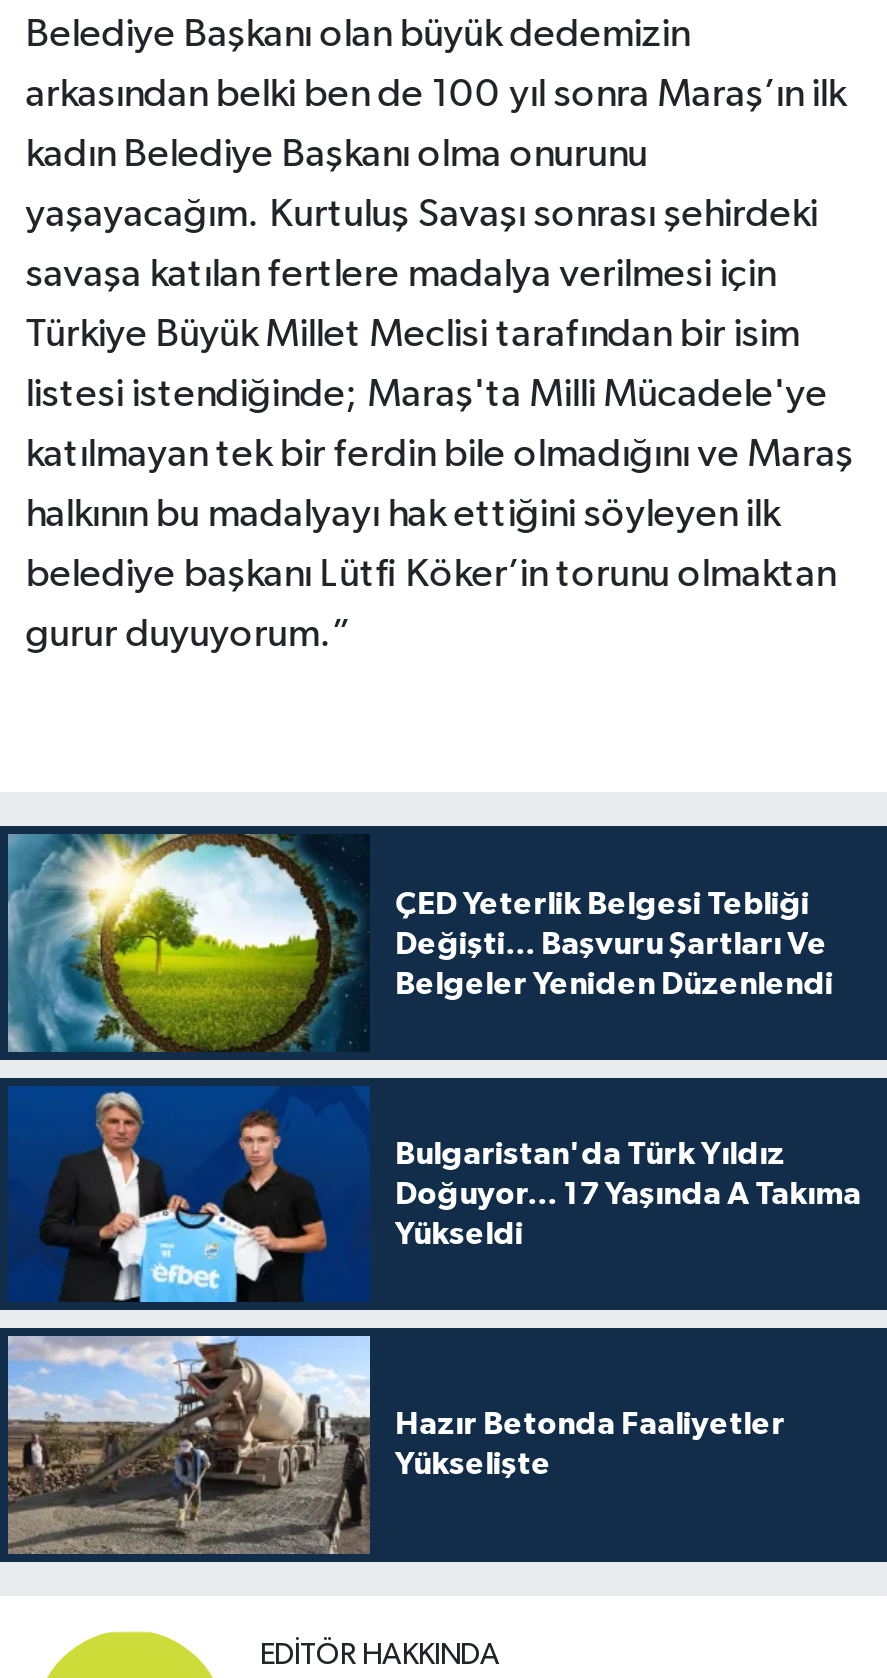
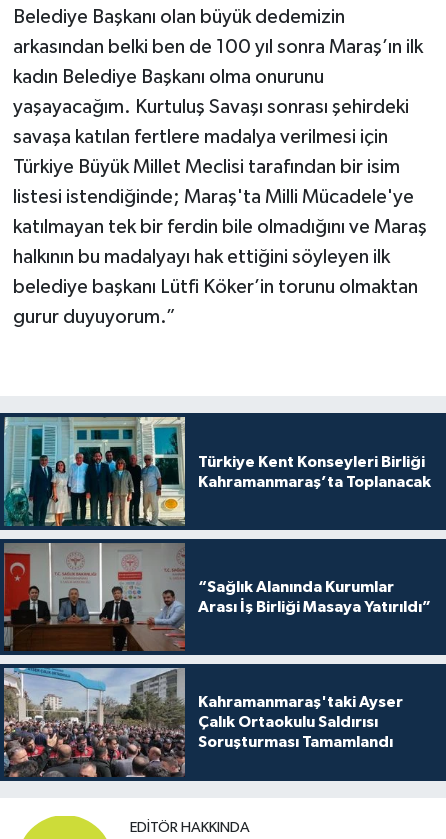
[8,834,833,1054] [image] | ÇED Yeterlik Belgesi Tebliği | Değişti... Başvuru Şartları Ve | Belgeler Yeniden Düzenlendi -> [4,416,431,527] [image] | Türkiye Kent Konseyleri Birliği | Kahramanmaraş’ta Toplanacak
[8,1086,861,1304] [image] | Bulgaristan'da Türk Yıldız | Doğuyor... 17 Yaşında A Takıma | Yükseldi -> [3,542,431,652] [image] | “Sağlık Alanında Kurumlar | Arası İş Birliği Masaya Yatırıldı”
[6,1334,785,1556] [image] | Hazır Betonda Faaliyetler | Yükselişte -> [3,668,403,777] [image] | Kahramanmaraş'taki Ayser | Çalık Ortaokulu Saldırısı | Soruşturması Tamamlandı

